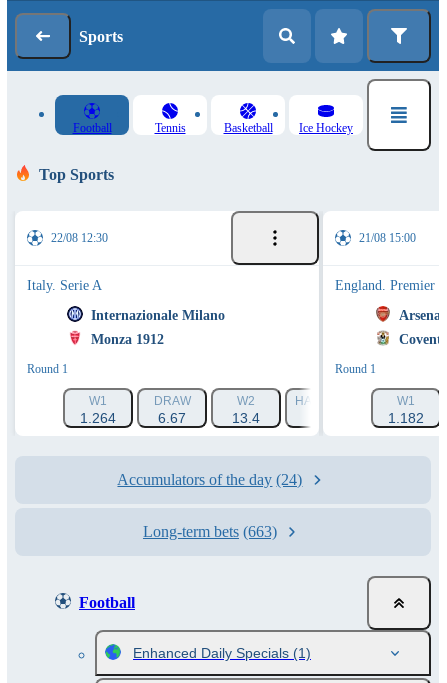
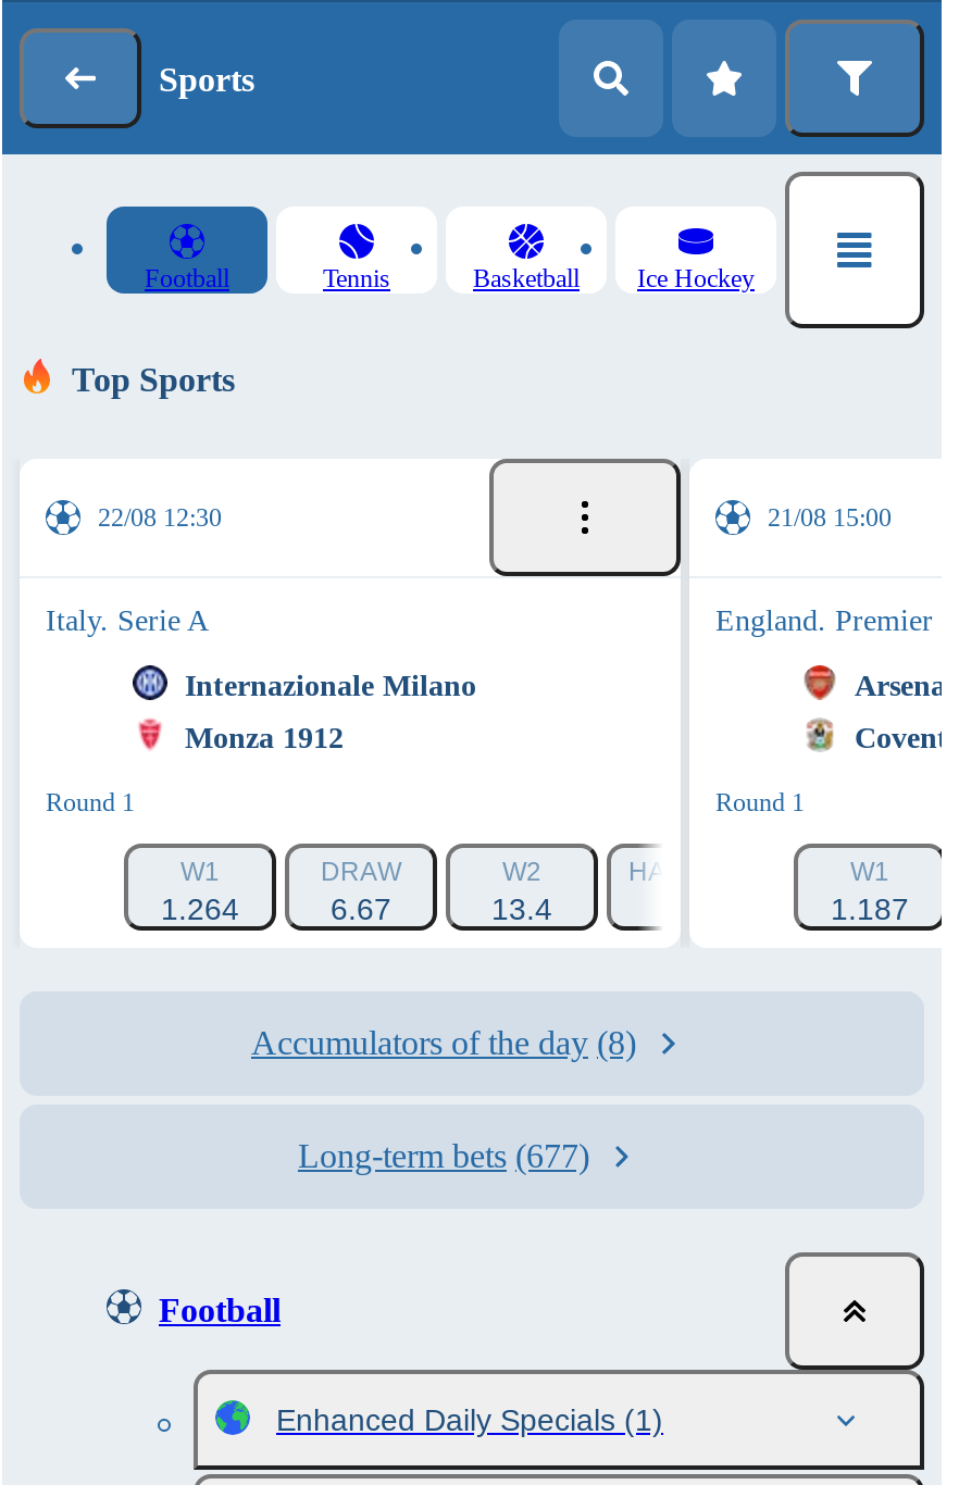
[388,410,424,426] 1.182 -> [831,891,909,926] 1.187
[117,471,302,488] Accumulators of the day (24) -> [251,1024,636,1061] Accumulators of the day (8)
[143,523,277,540] Long-term bets (663) -> [298,1137,589,1174] Long-term bets (677)

